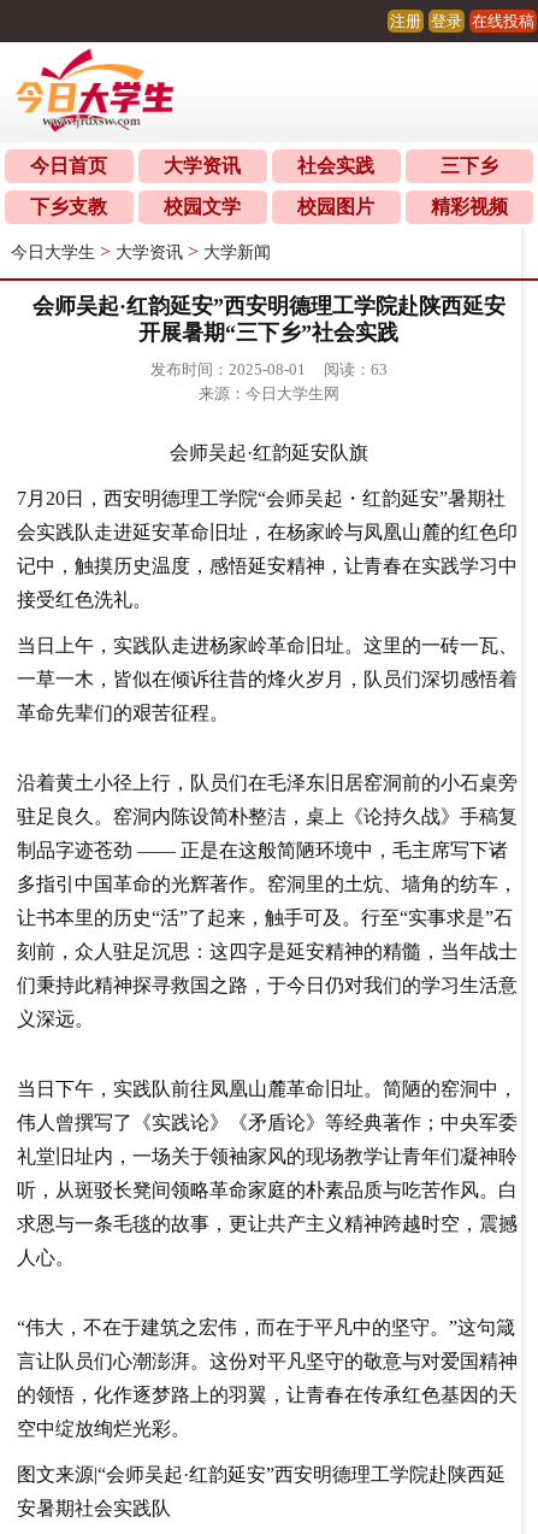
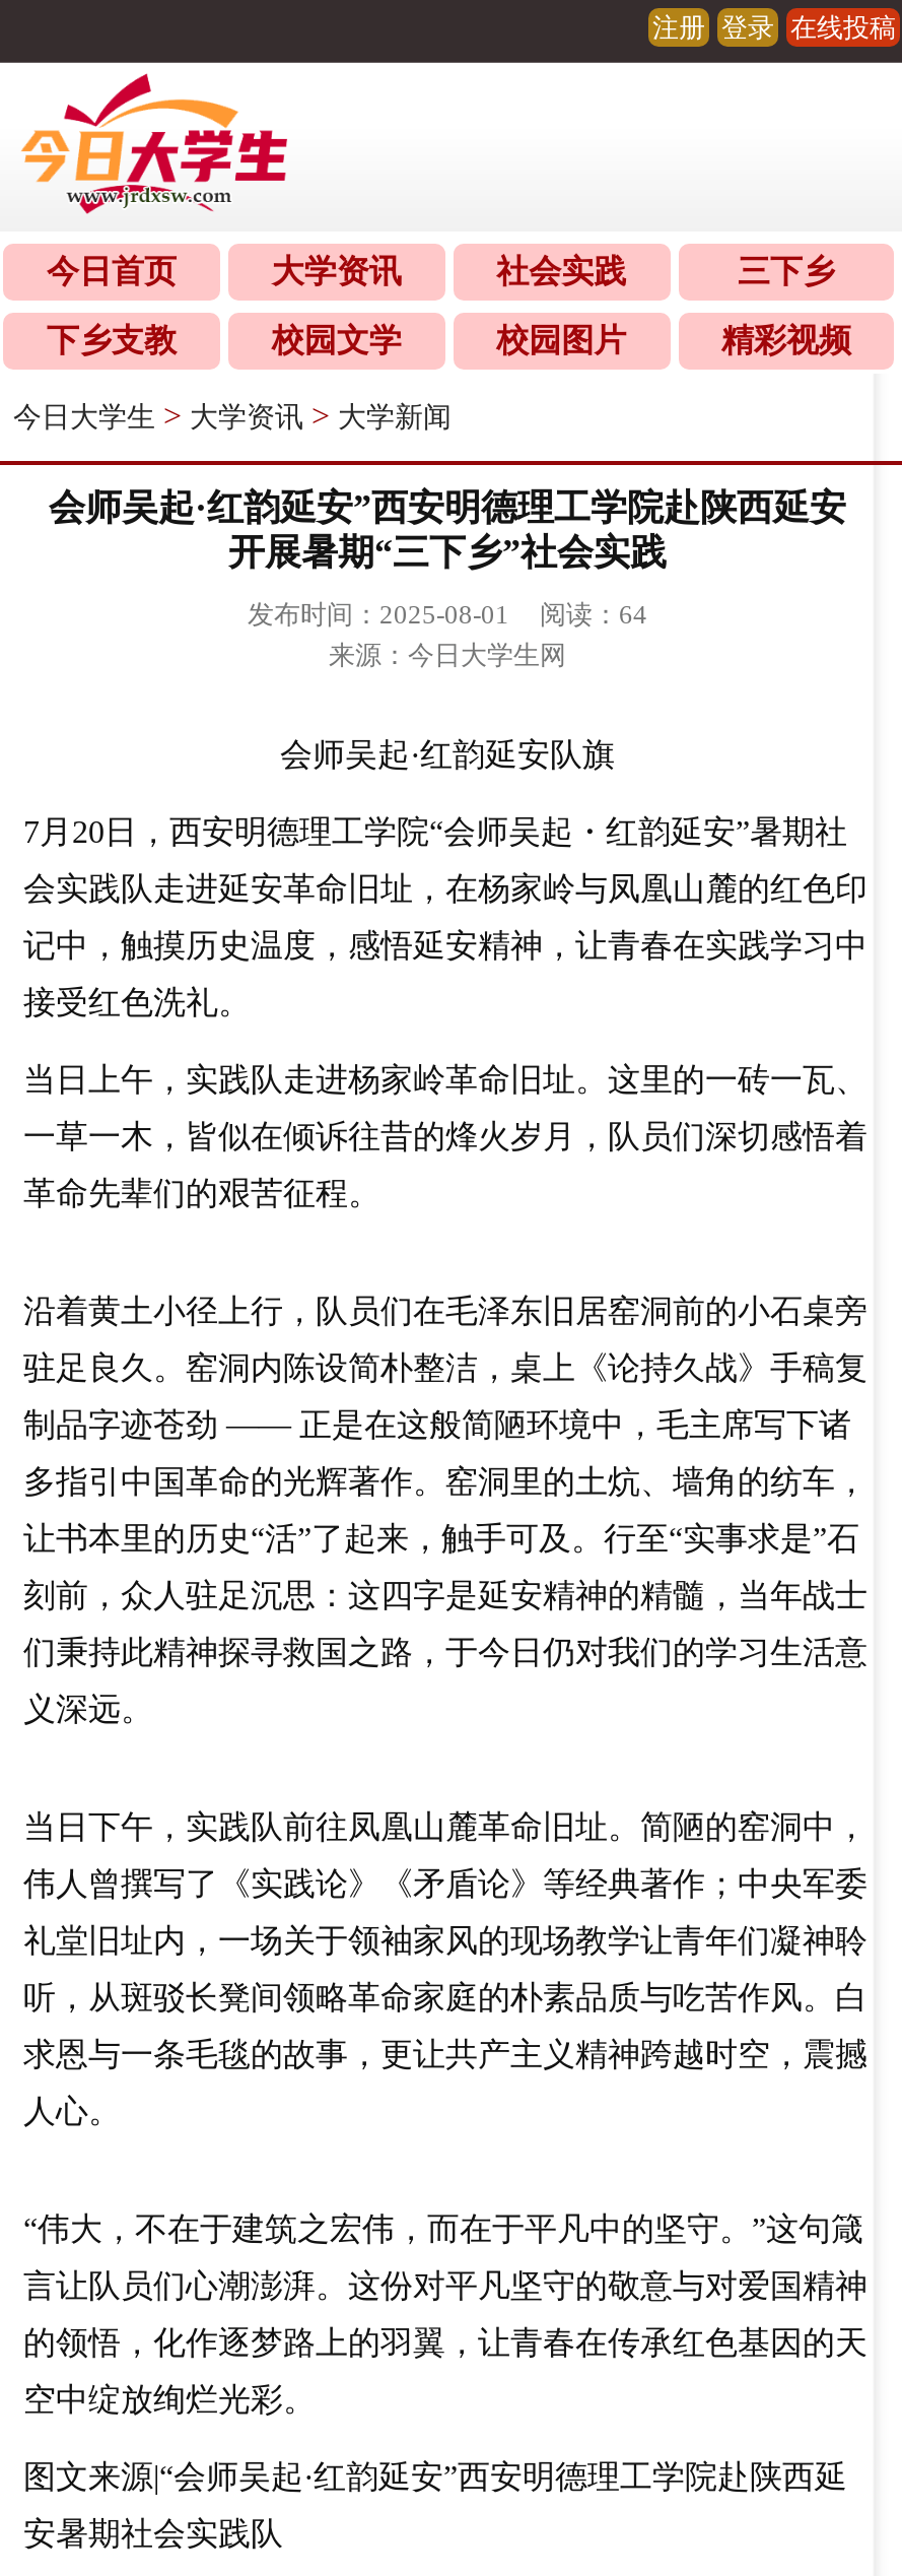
[150,360,387,378] 发布时间：2025-08-01阅读：63 -> [248,599,647,630] 发布时间：2025-08-01阅读：64

